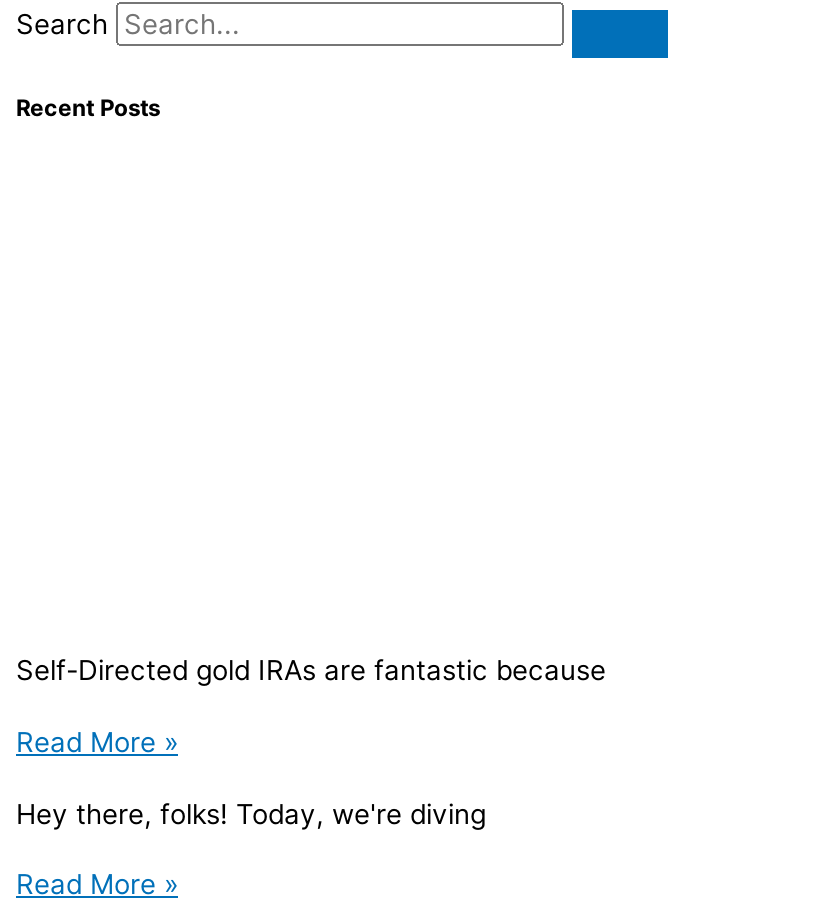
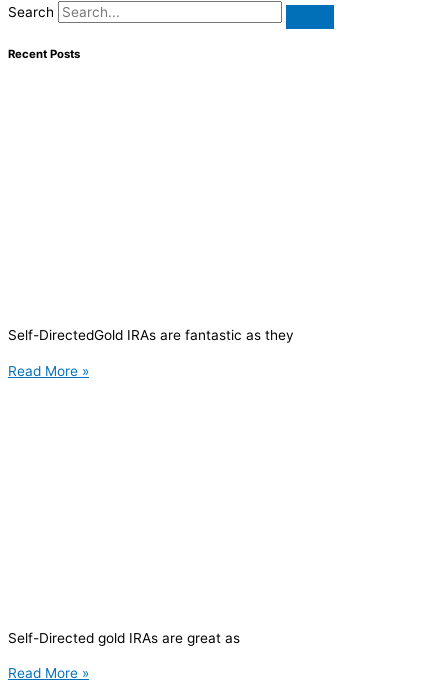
[16,655,606,687] Self-Directed gold IRAs are fantastic because -> [8,327,294,343] Self-DirectedGold IRAs are fantastic as they
[16,797,486,829] Hey there, folks! Today, we're diving -> [8,630,240,646] Self-Directed gold IRAs are great as

